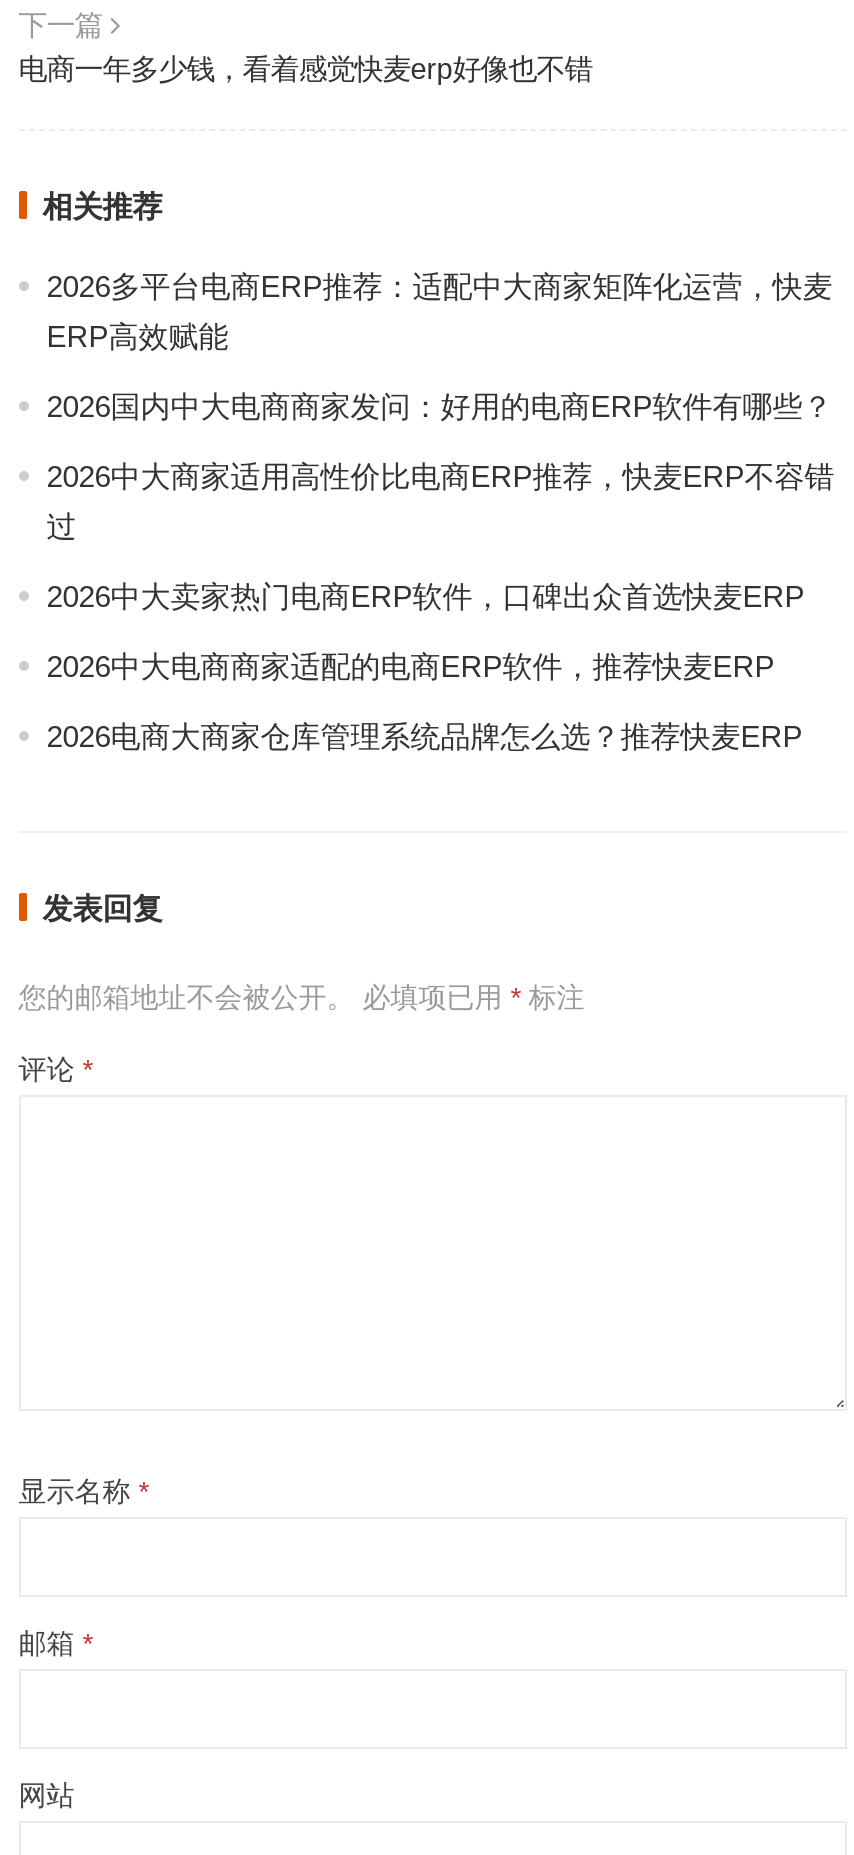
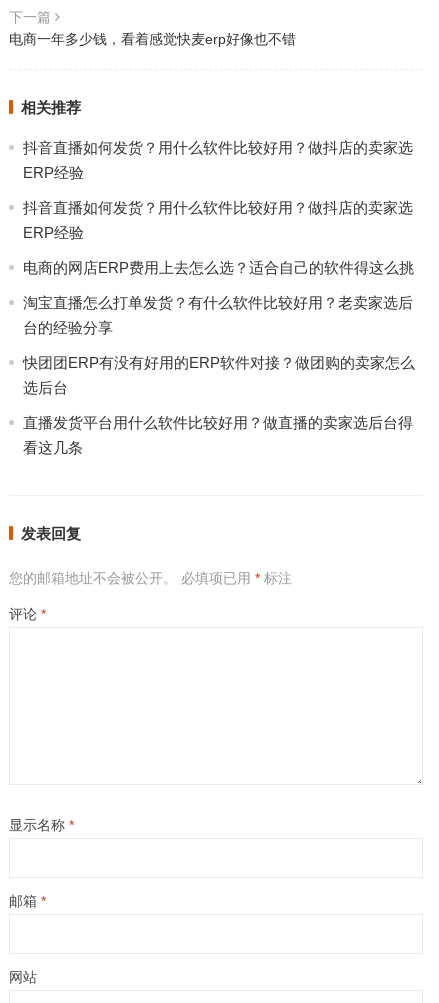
[46,269,834,753] 2026多平台电商ERP推荐：适配中大商家矩阵化运营，快麦 | ERP高效赋能 | 2026国内中大电商商家发问：好用的电商ERP软件有哪些？ | 2026中大商家适用高性价比电商ERP推荐，快麦ERP不容错 | 过 | 2026中大卖家热门电商ERP软件，口碑出众首选快麦ERP | 2026中大电商商家适配的电商ERP软件，推荐快麦ERP | 2026电商大商家仓库管理系统品牌怎么选？推荐快麦ERP -> [23,139,415,456] 抖音直播如何发货？用什么软件比较好用？做抖店的卖家选 | ERP经验 | 抖音直播如何发货？用什么软件比较好用？做抖店的卖家选 | ERP经验 | 电商的网店ERP费用上去怎么选？适合自己的软件得这么挑 | 淘宝直播怎么打单发货？有什么软件比较好用？老卖家选后 | 台的经验分享 | 快团团ERP有没有好用的ERP软件对接？做团购的卖家怎么 | 选后台 | 直播发货平台用什么软件比较好用？做直播的卖家选后台得 | 看这几条

